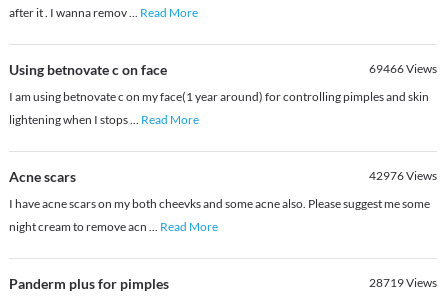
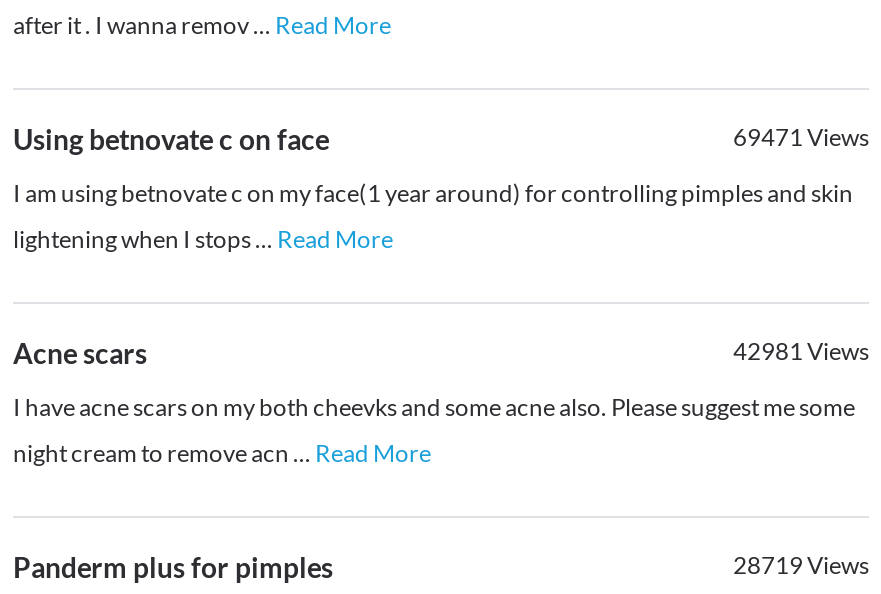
[369,61,437,76] 69466Views -> [733,123,869,153] 69471Views
[369,168,437,183] 42976Views -> [733,337,869,367] 42981Views

